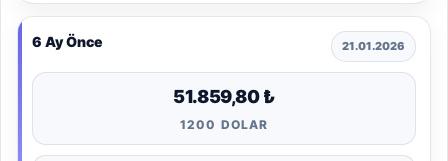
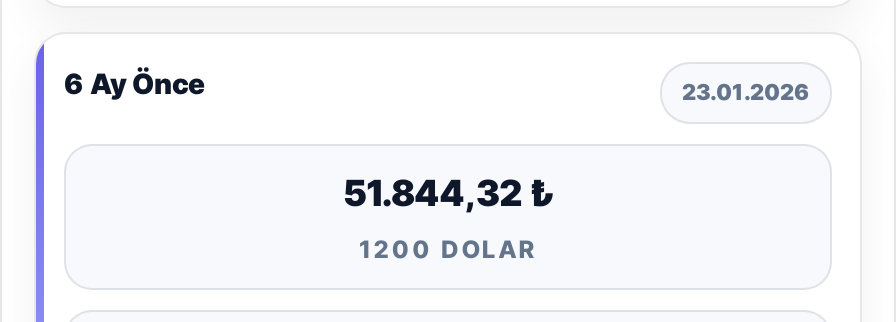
[342,39,405,53] 21.01.2026 -> [682,78,810,106] 23.01.2026
[173,86,275,107] 51.859,80 ₺ -> [343,172,553,214] 51.844,32 ₺

